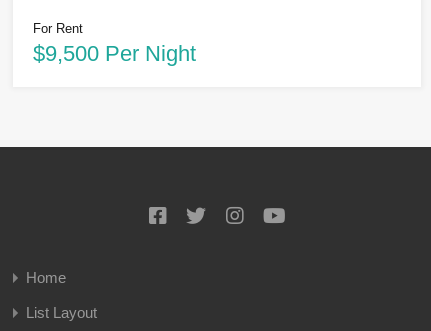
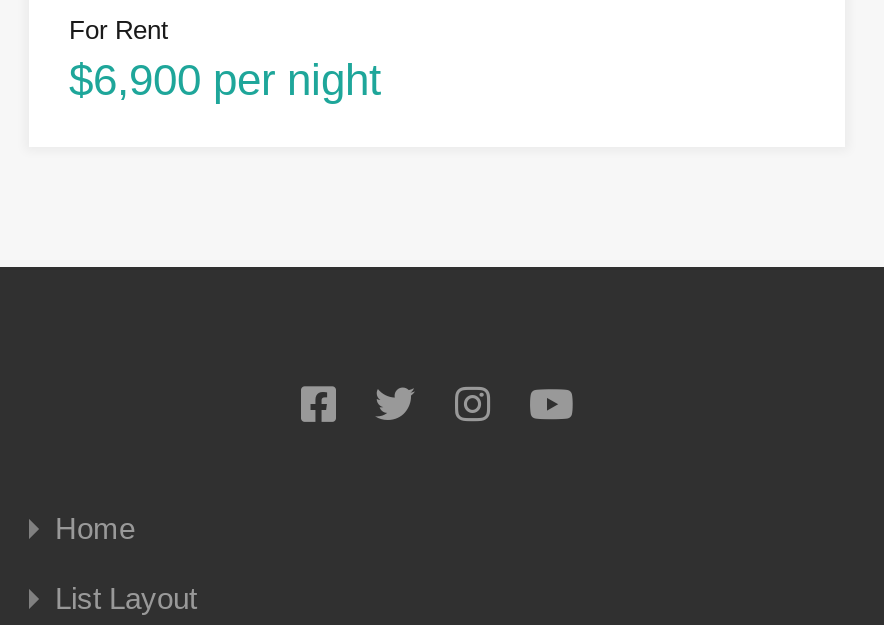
[33,40,196,65] $9,500 Per Night -> [69,54,381,104] $6,900 per night

